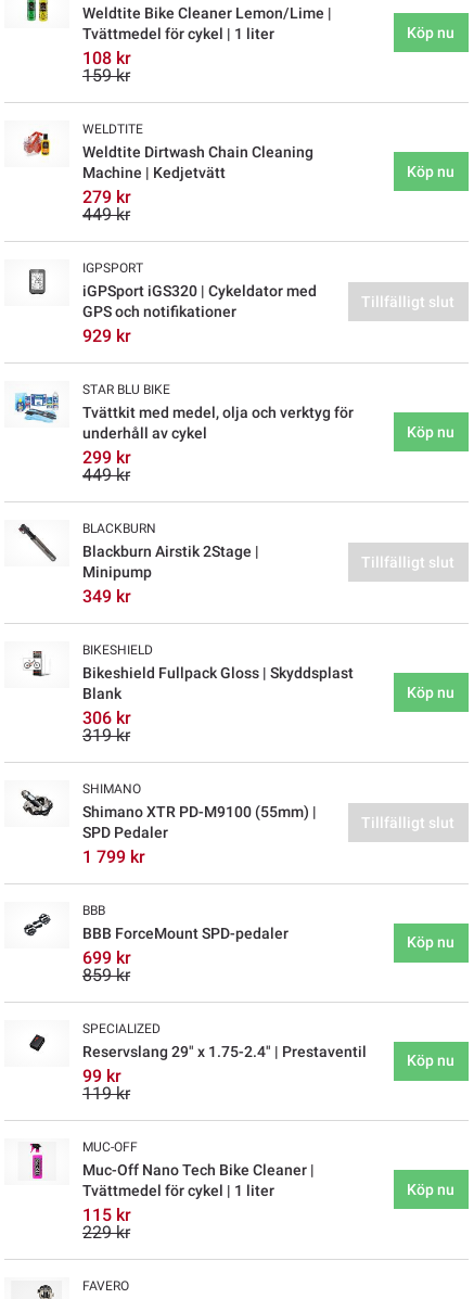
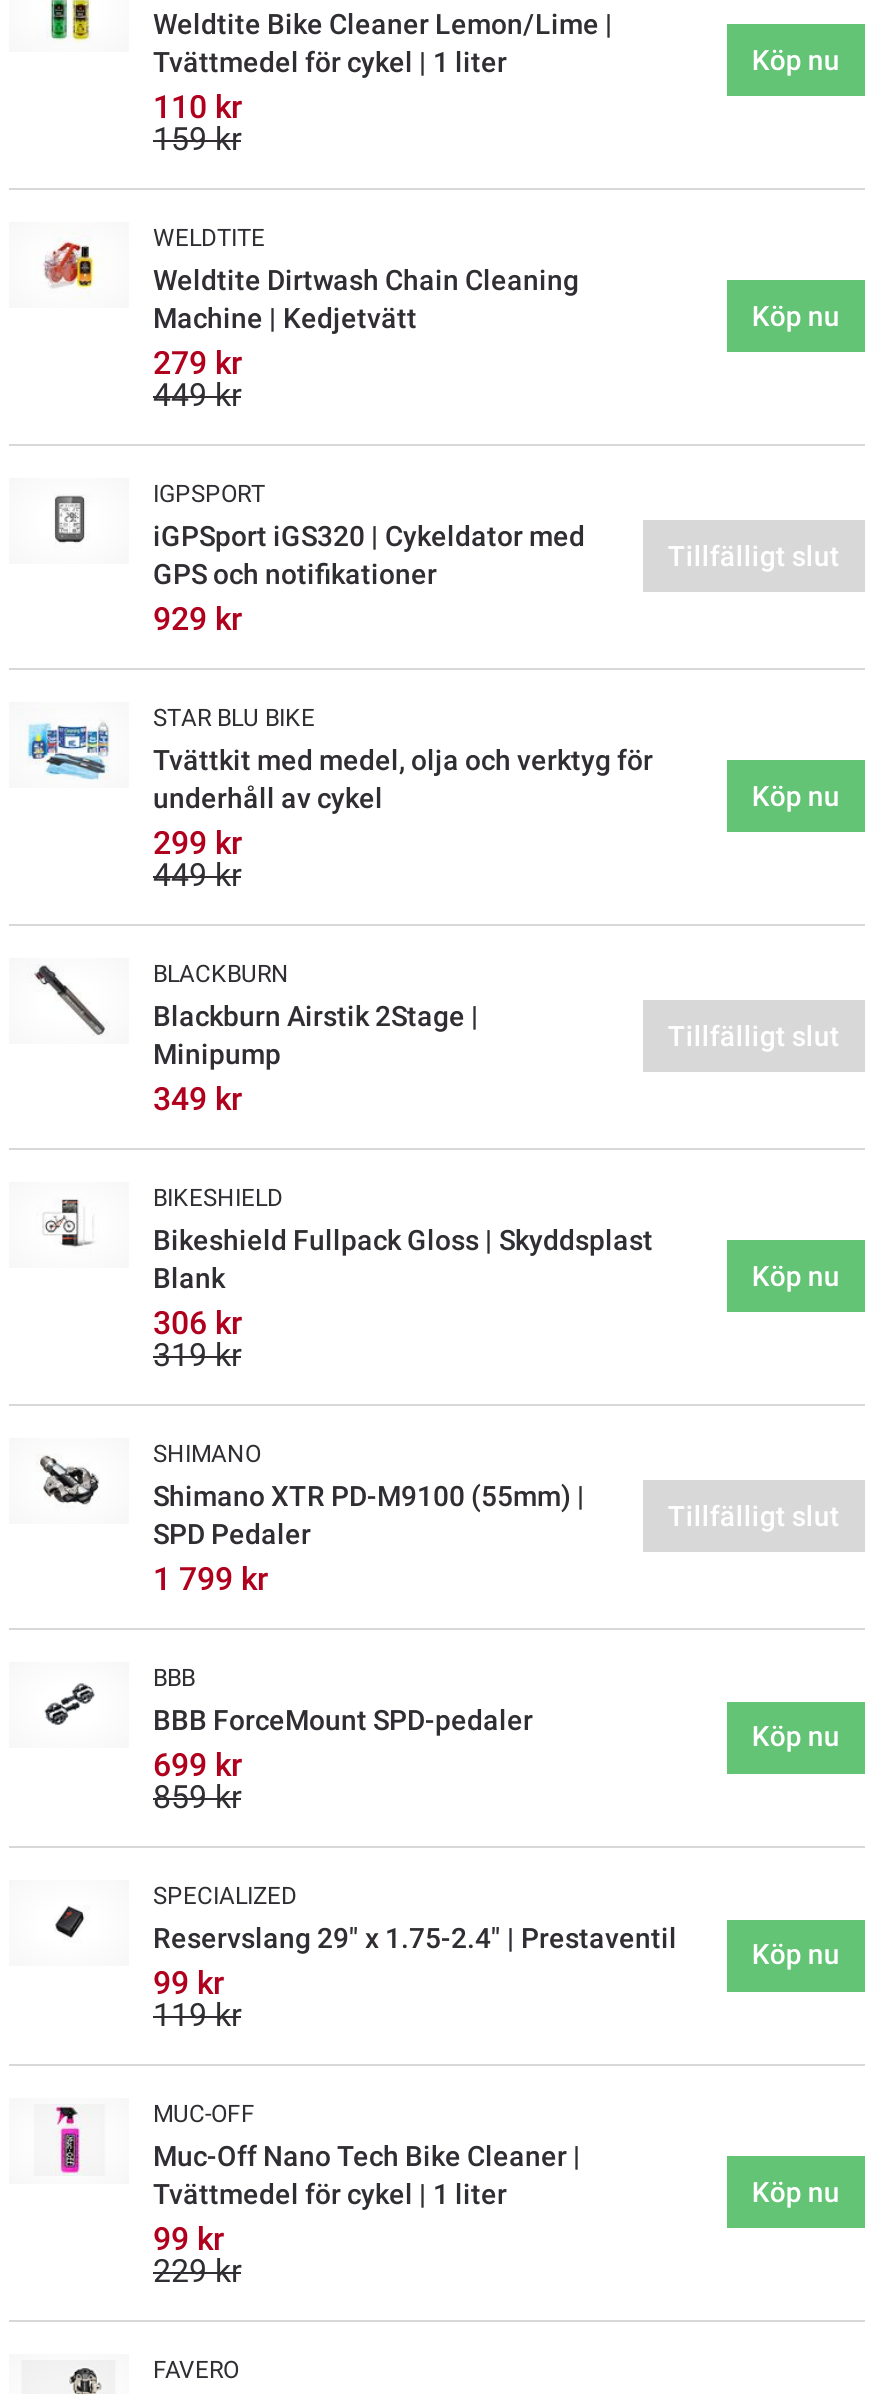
[82,48,131,68] 108 kr -> [153,88,243,126] 110 kr
[82,1204,131,1225] 115 kr -> [153,2220,225,2258] 99 kr

